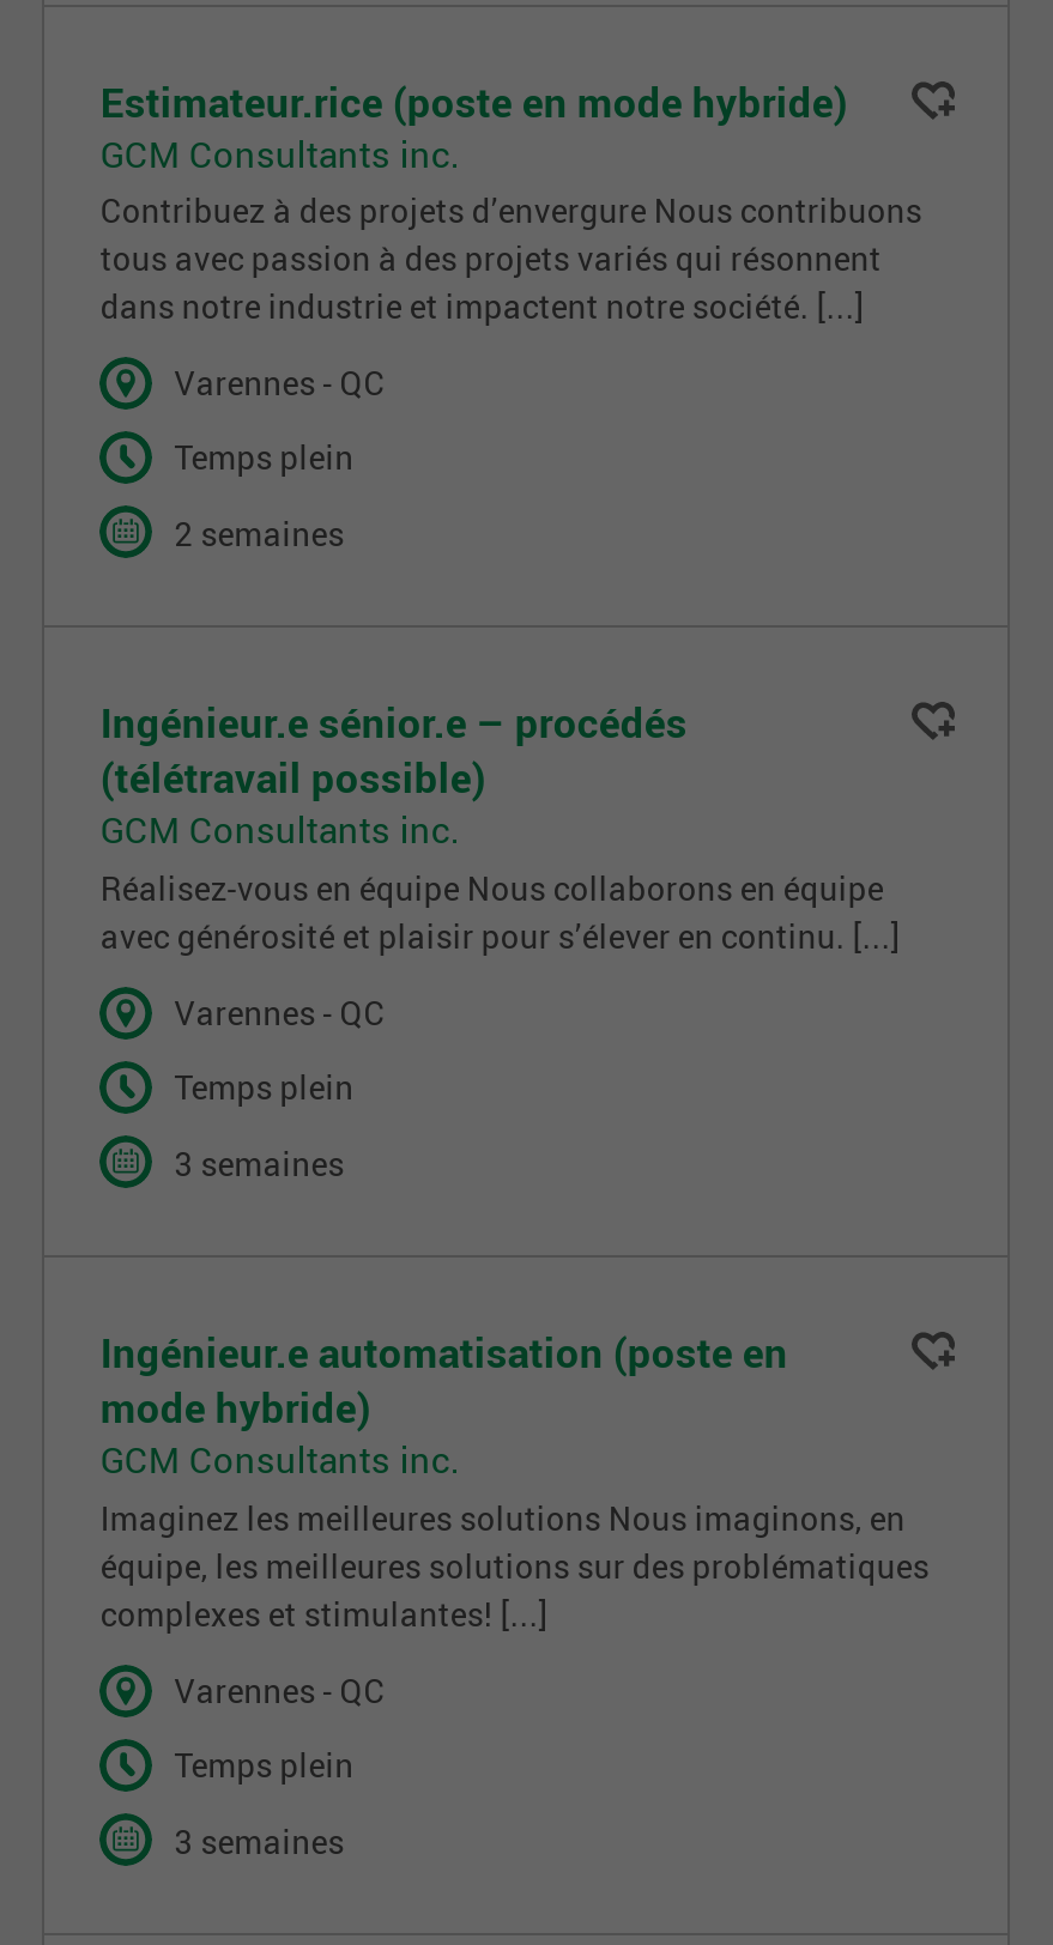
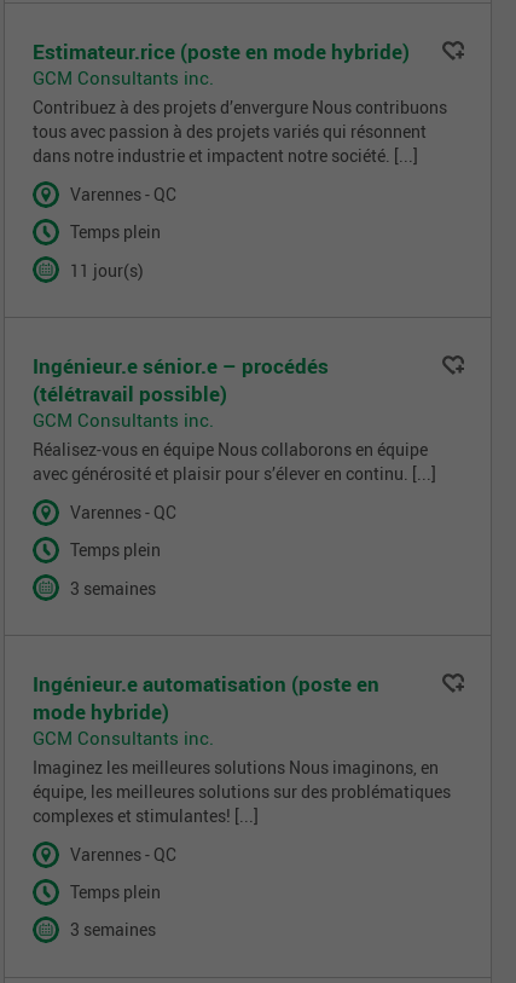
[174,512,344,555] 2 semaines -> [70,260,144,281] 11 jour(s)

